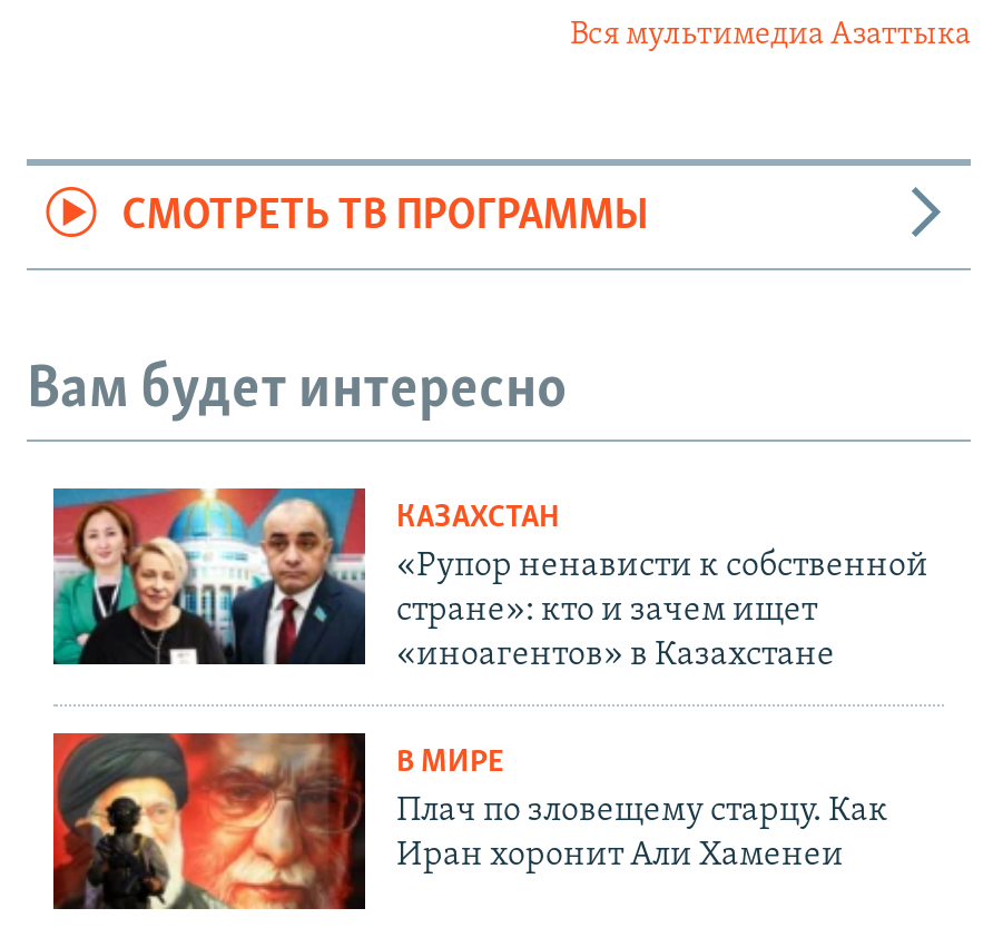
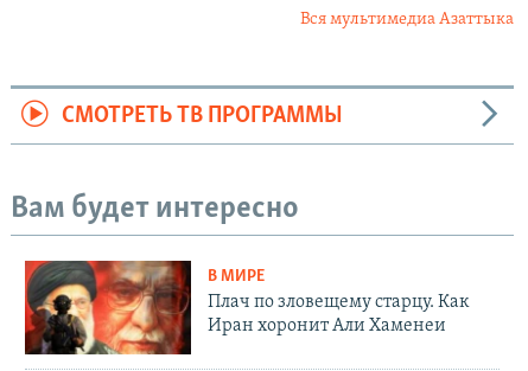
[51,486,928,673] [image] | КАЗАХСТАН | «Рупор ненависти к собственной | стране»: кто и зачем ищет | «иноагентов» в Казахстане -> none

